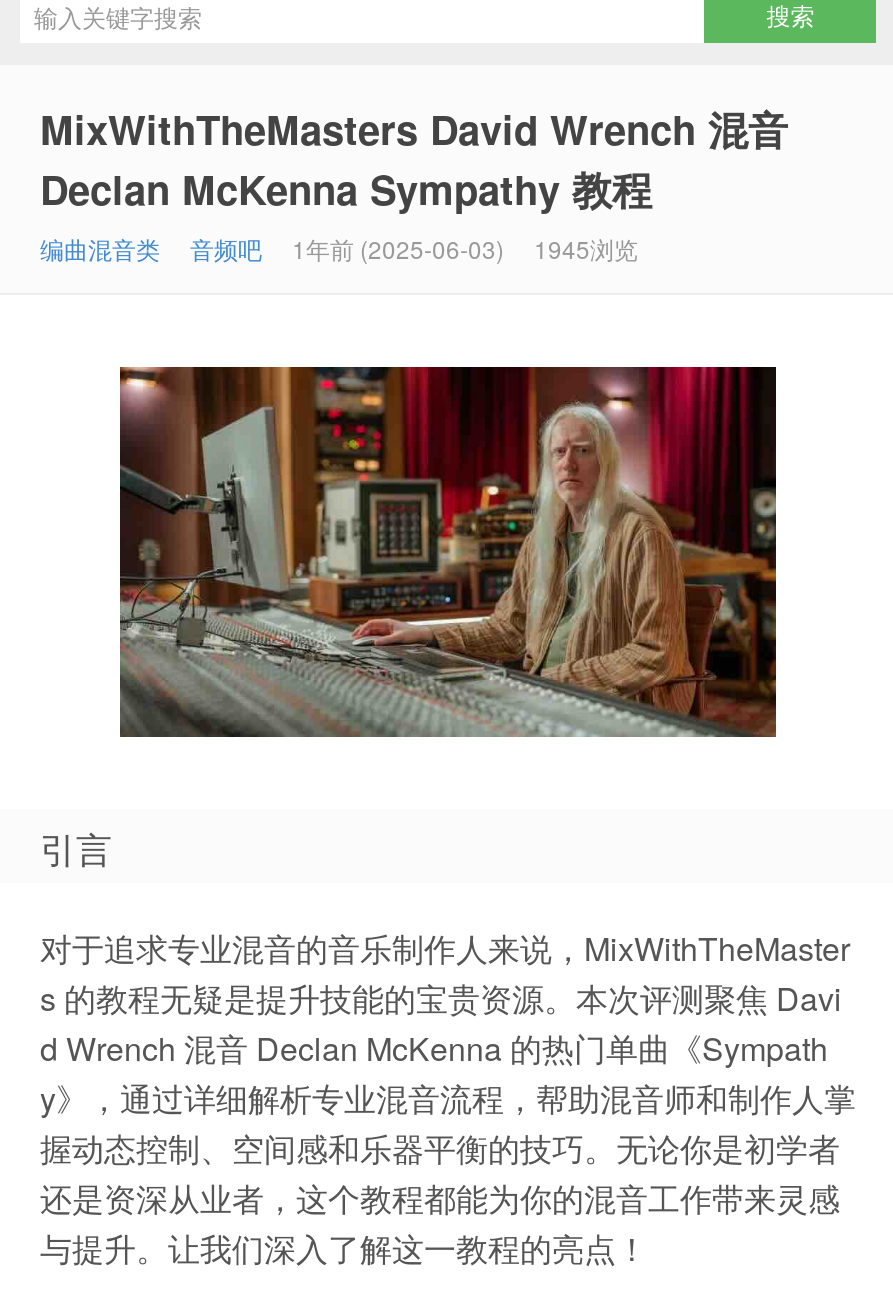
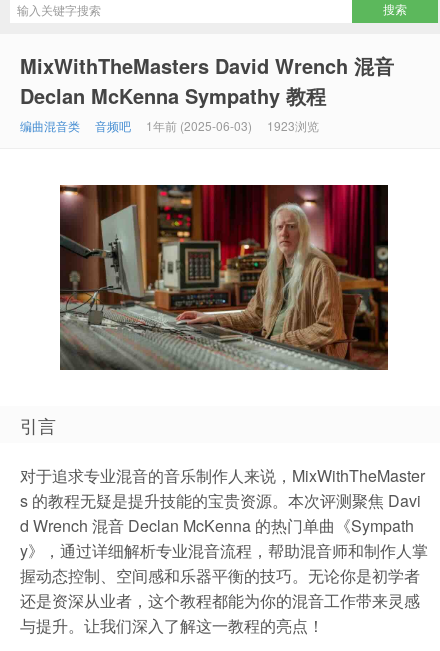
[40,231,638,265] 编曲混音类 音频吧 1年前 (2025-06-03) 1945浏览 -> [20,117,319,134] 编曲混音类 音频吧 1年前 (2025-06-03) 1923浏览

